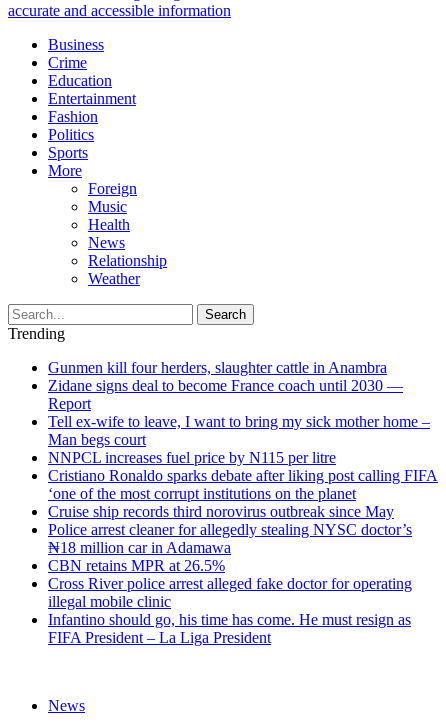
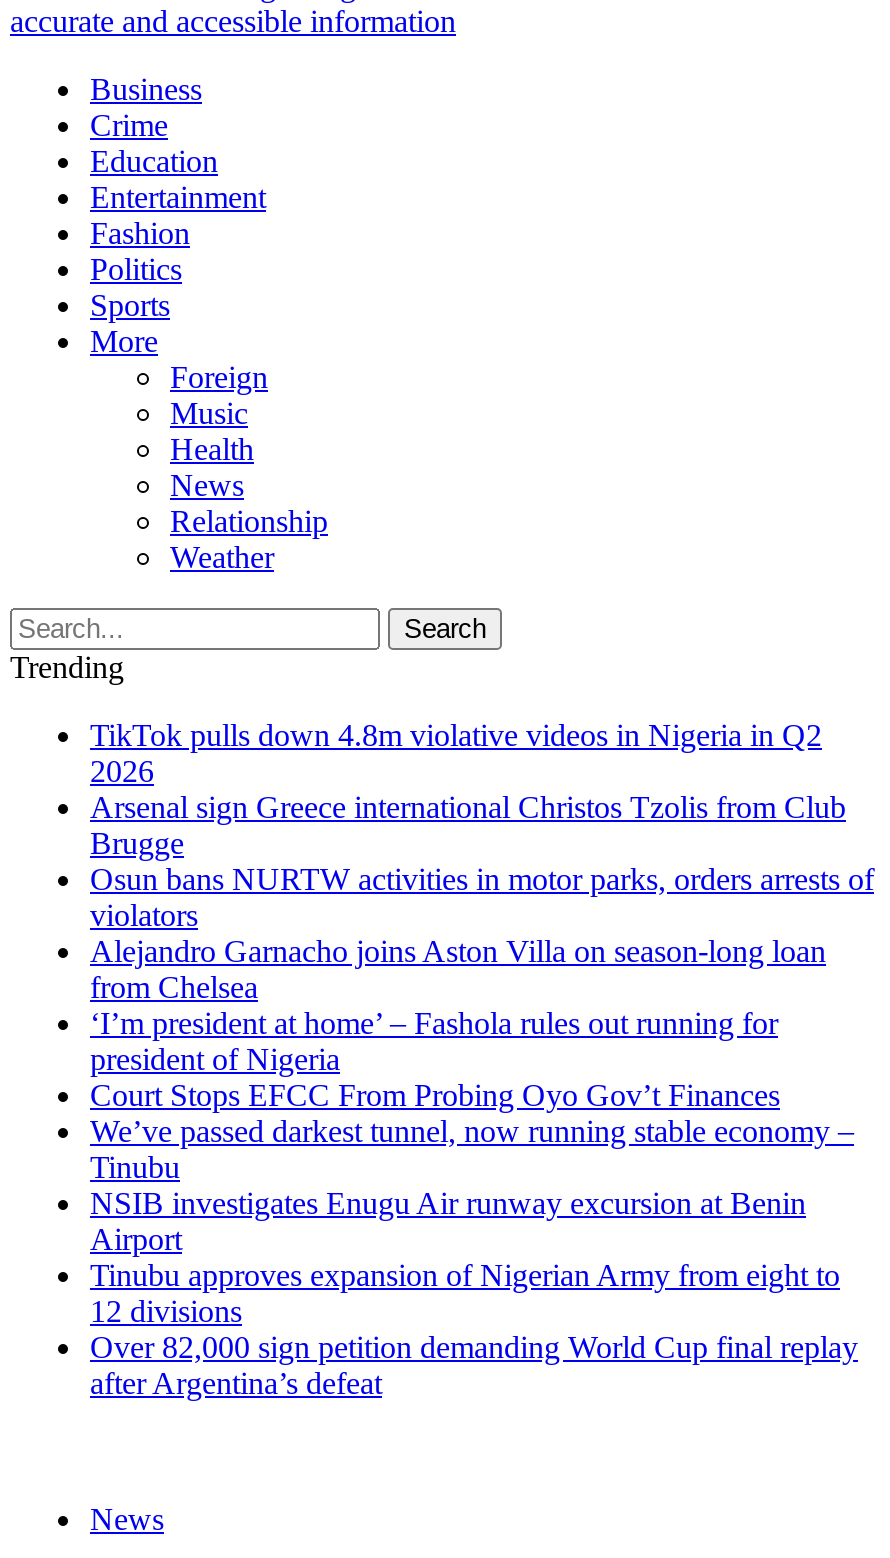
[48,359,438,646] Gunmen kill four herders, slaughter cattle in Anambra | Zidane signs deal to become France coach until 2030 — | Report | Tell ex-wife to leave, I want to bring my sick mother home – | Man begs court | NNPCL increases fuel price by N115 per litre | Cristiano Ronaldo sparks debate after liking post calling FIFA | ‘one of the most corrupt institutions on the planet | Cruise ship records third norovirus outbreak since May | Police arrest cleaner for allegedly stealing NYSC doctor’s | ₦18 million car in Adamawa | CBN retains MPR at 26.5% | Cross River police arrest alleged fake doctor for operating | illegal mobile clinic | Infantino should go, his time has come. He must resign as | FIFA President – La Liga President -> [90,718,874,1400] TikTok pulls down 4.8m violative videos in Nigeria in Q2 | 2026 | Arsenal sign Greece international Christos Tzolis from Club | Brugge | Osun bans NURTW activities in motor parks, orders arrests of | violators | Alejandro Garnacho joins Aston Villa on season-long loan | from Chelsea | ‘I’m president at home’ – Fashola rules out running for | president of Nigeria | Court Stops EFCC From Probing Oyo Gov’t Finances | We’ve passed darkest tunnel, now running stable economy – | Tinubu | NSIB investigates Enugu Air runway excursion at Benin | Airport | Tinubu approves expansion of Nigerian Army from eight to | 12 divisions | Over 82,000 sign petition demanding World Cup final replay | after Argentina’s defeat

